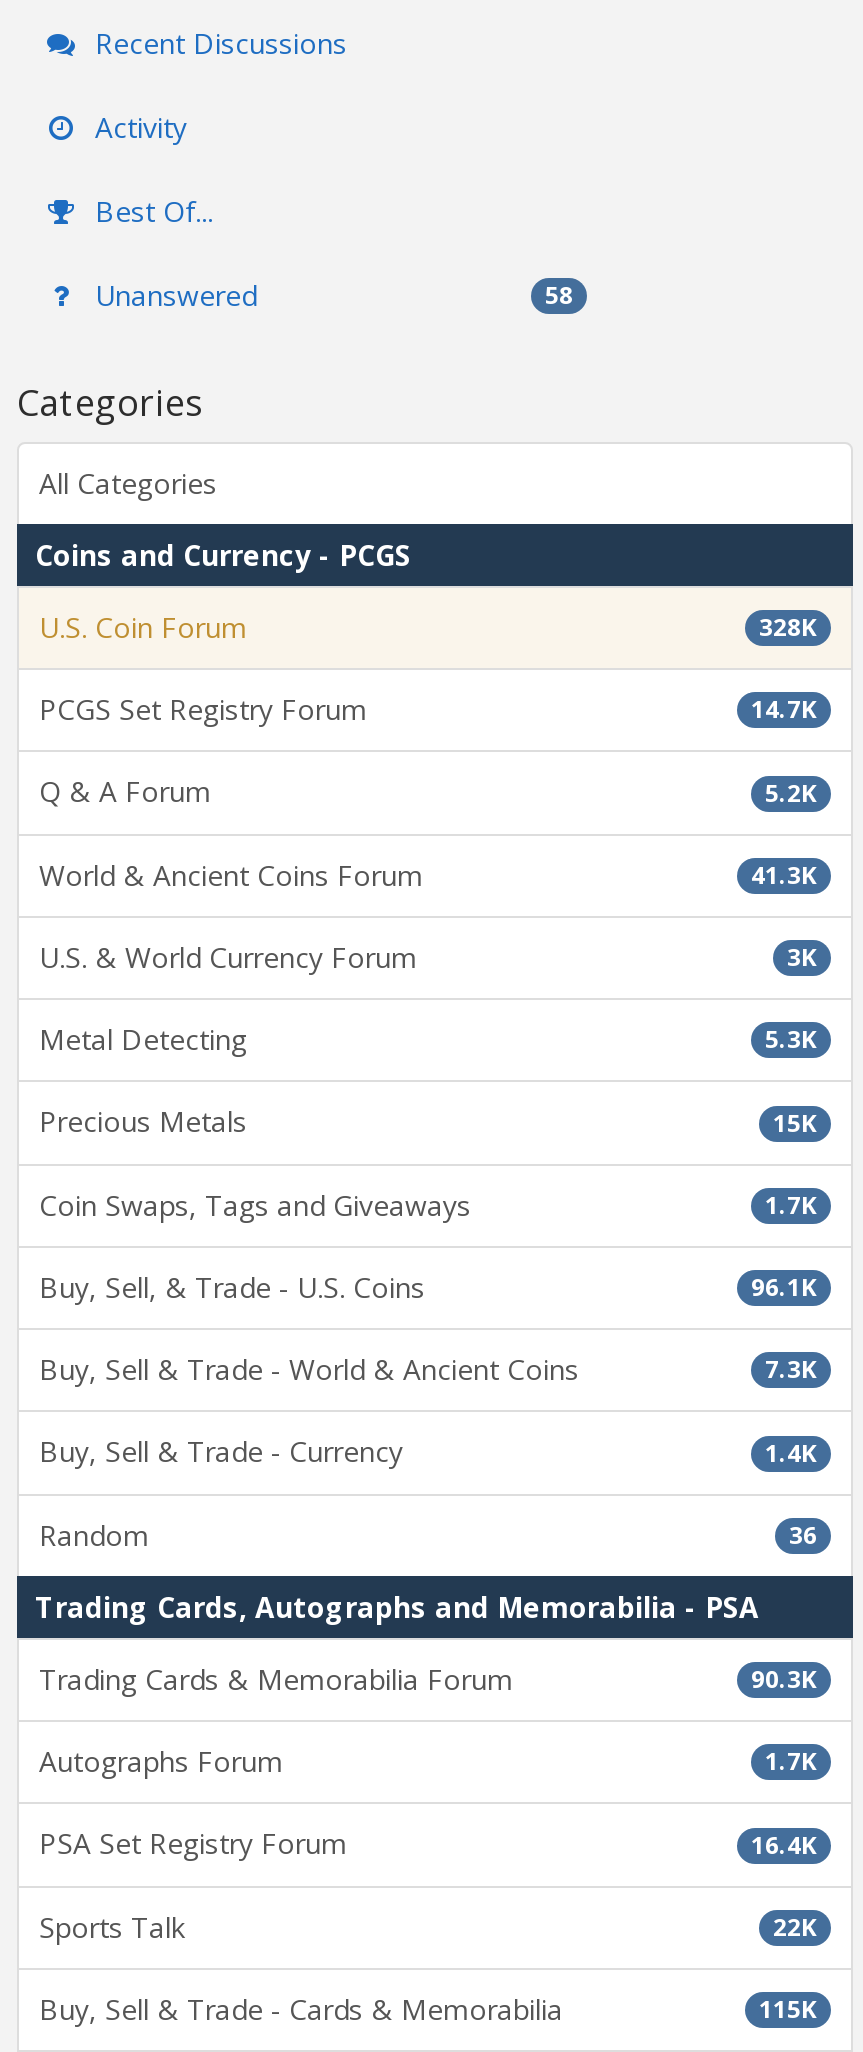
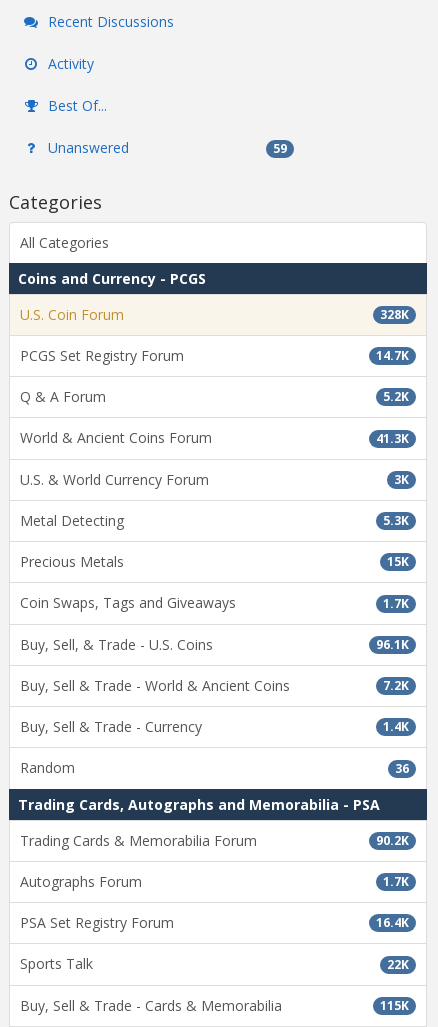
[545,277,573,311] 58 -> [273,140,287,157] 59
[765,1352,817,1386] 7.3K -> [383,677,409,694] 7.2K
[751,1662,817,1696] 90.3K -> [376,832,409,849] 90.2K

